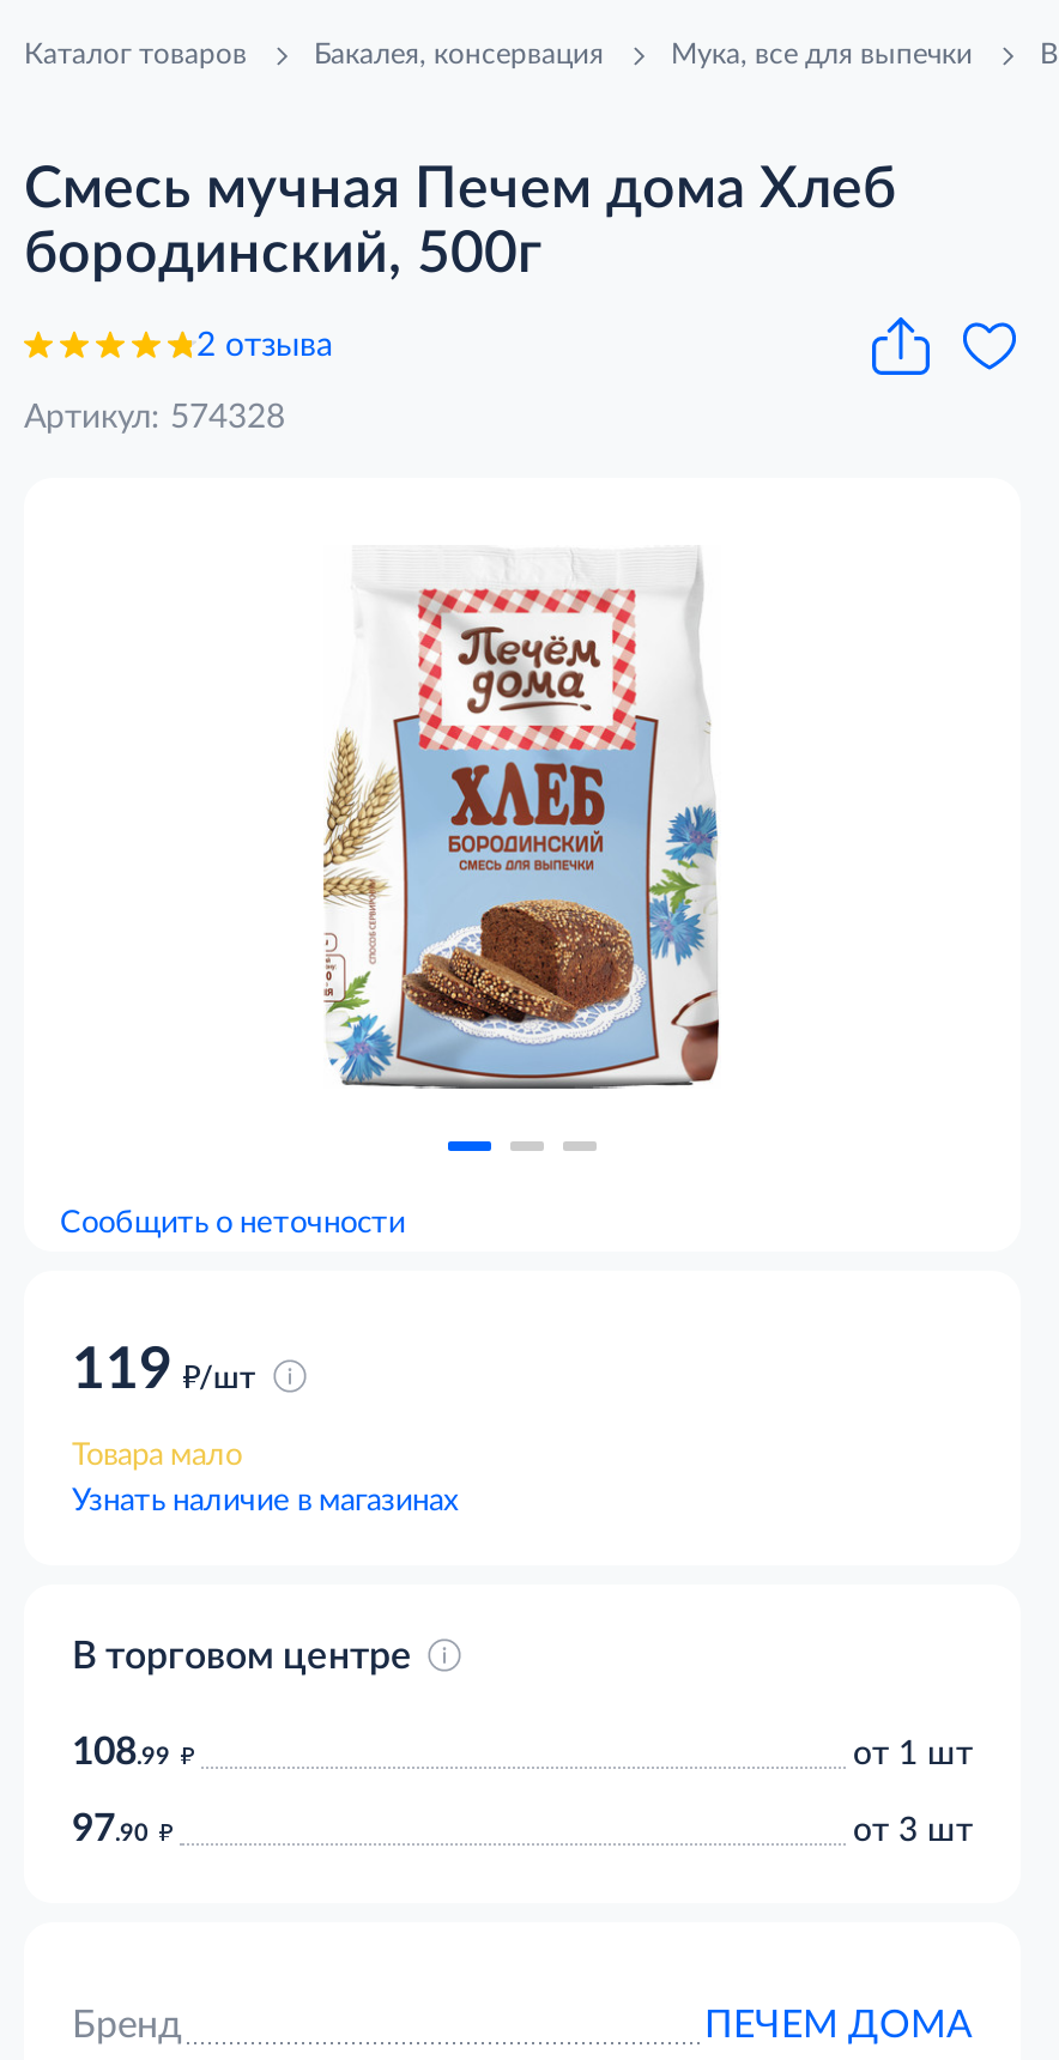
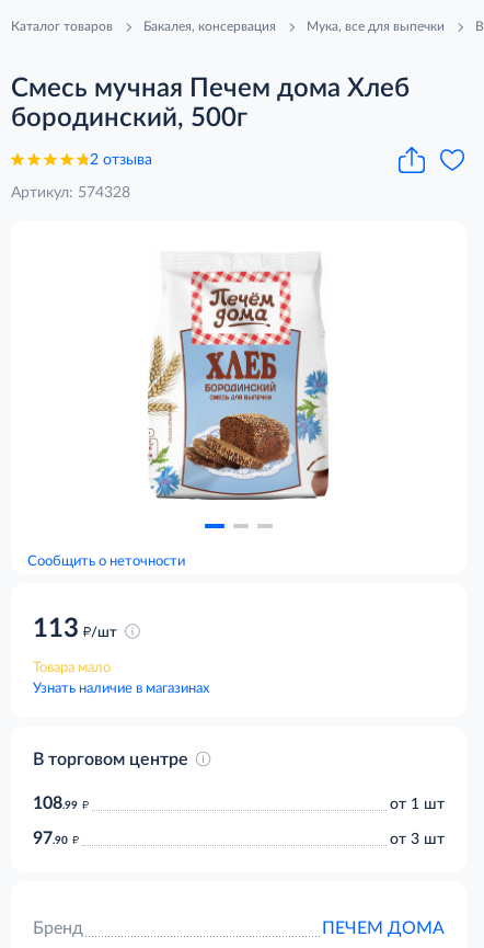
[72,1343,256,1400] 119 д/шт -> [33,616,117,642] 113 д/шт

